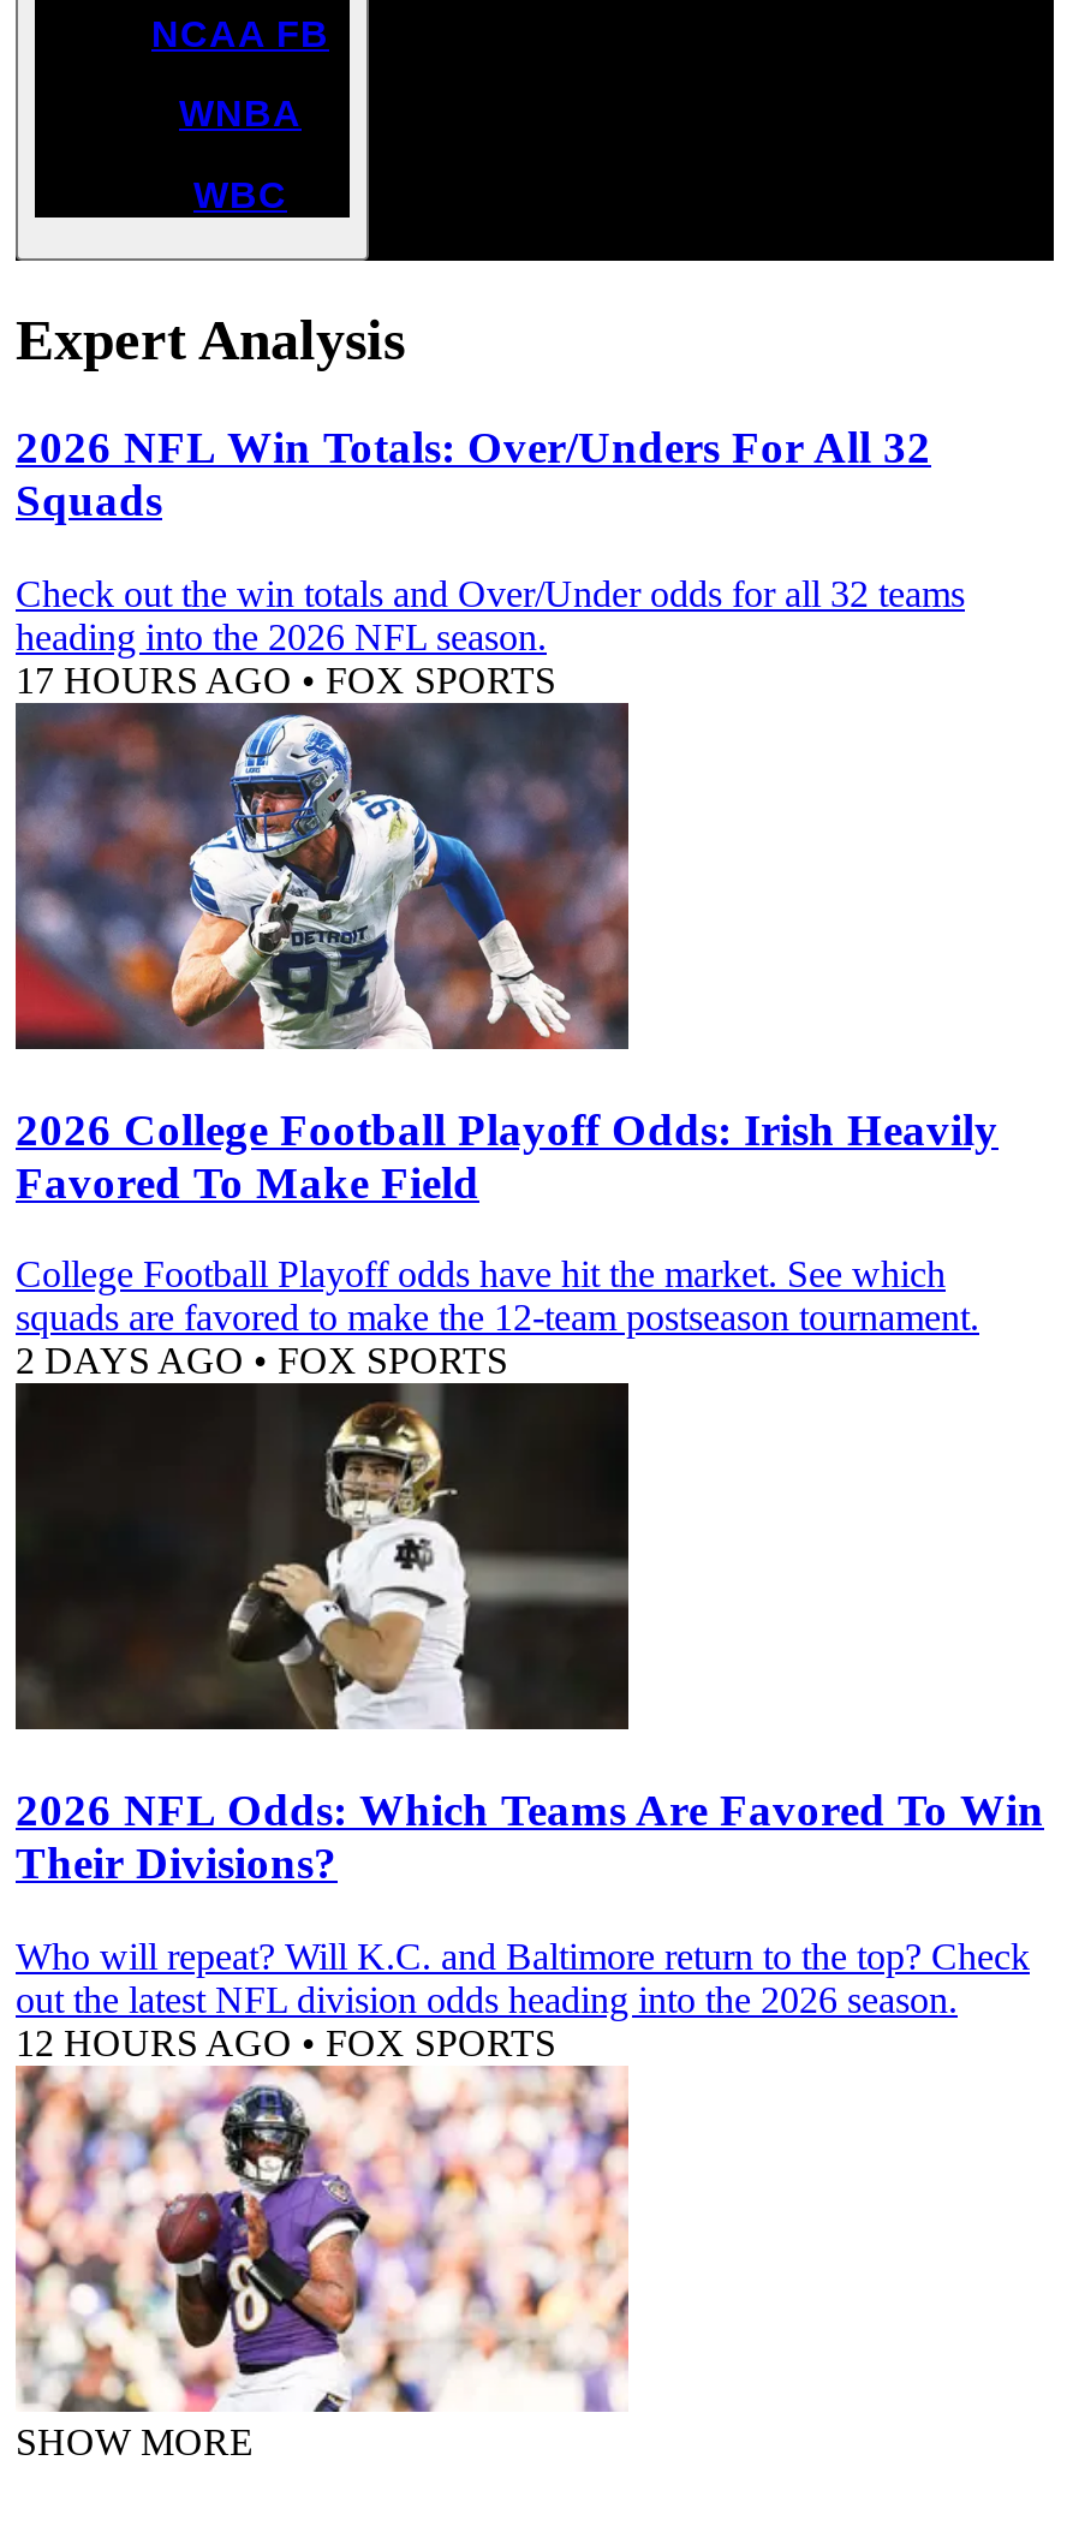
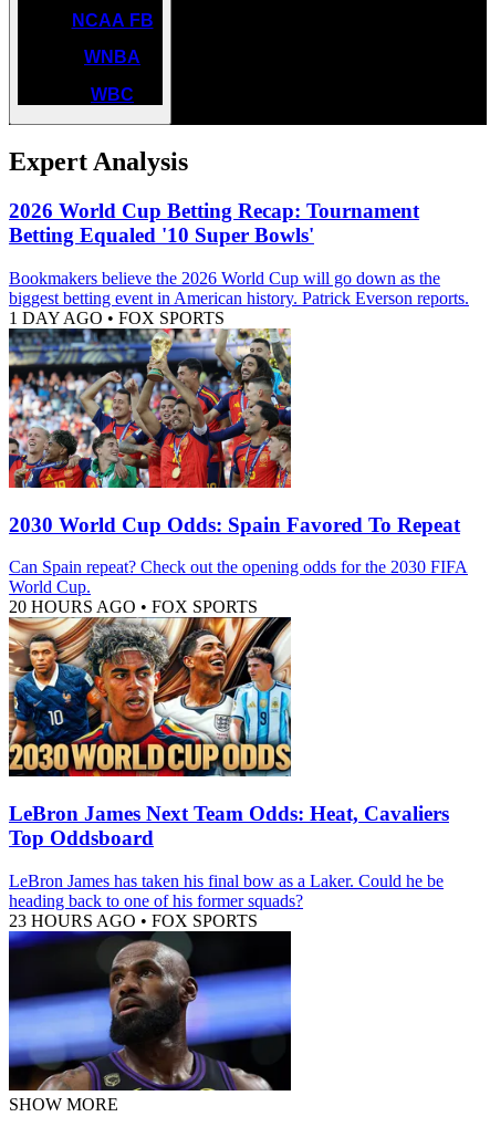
[16,422,931,526] 2026 NFL Win Totals: Over/Unders For All 32 | Squads -> [9,199,419,247] 2026 World Cup Betting Recap: Tournament | Betting Equaled '10 Super Bowls'
[16,573,965,700] Check out the win totals and Over/Under odds for all 32 teams | heading into the 2026 NFL season. | 17 HOURS AGO • FOX SPORTS -> [9,269,469,327] Bookmakers believe the 2026 World Cup will go down as the | biggest betting event in American history. Patrick Everson reports. | 1 DAY AGO • FOX SPORTS
[13,727,999,1207] [image] | 2026 College Football Playoff Odds: Irish Heavily | Favored To Make Field -> [8,328,460,536] [image] | 2030 World Cup Odds: Spain Favored To Repeat
[16,1254,979,1381] College Football Playoff odds have hit the market. See which | squads are favored to make the 12-team postseason tournament. | 2 DAYS AGO • FOX SPORTS -> [9,558,468,616] Can Spain repeat? Check out the opening odds for the 2030 FIFA | World Cup. | 20 HOURS AGO • FOX SPORTS
[13,1386,1044,1888] [image] | 2026 NFL Odds: Which Teams Are Favored To Win | Their Divisions? -> [8,629,449,849] [image] | LeBron James Next Team Odds: Heat, Cavaliers | Top Oddsboard
[16,1935,1030,2063] Who will repeat? Will K.C. and Baltimore return to the top? Check | out the latest NFL division odds heading into the 2026 season. | 12 HOURS AGO • FOX SPORTS -> [9,871,444,930] LeBron James has taken his final bow as a Laker. Could he be | heading back to one of his former squads? | 23 HOURS AGO • FOX SPORTS
[13,2066,631,2414] [image] -> [8,942,292,1092] [image]

